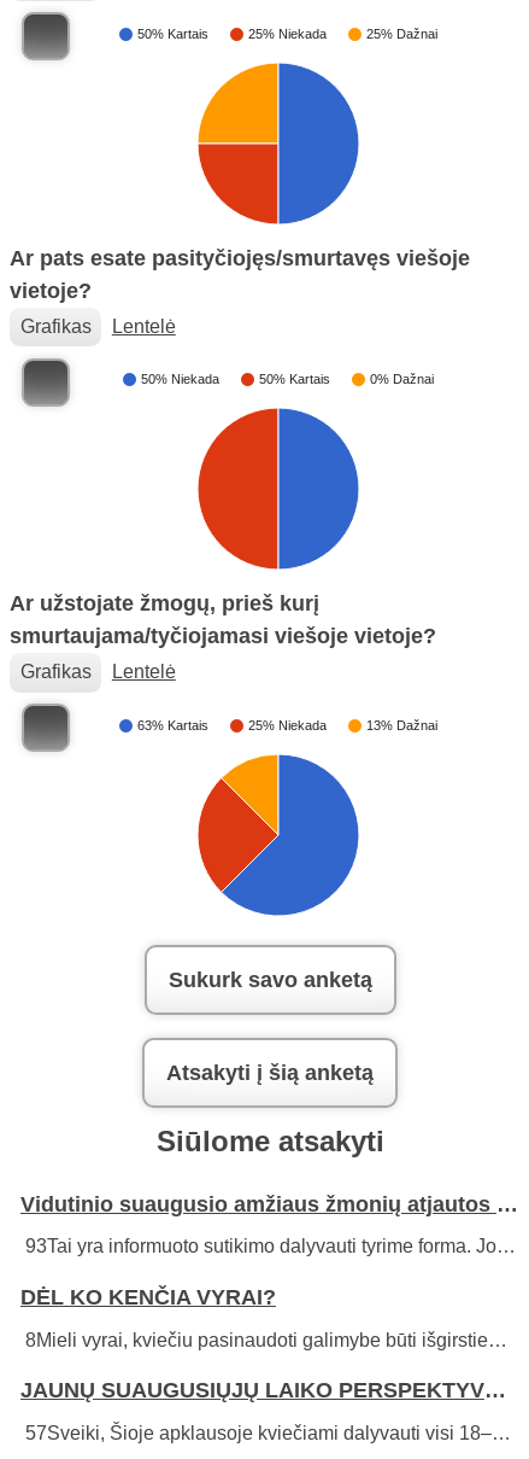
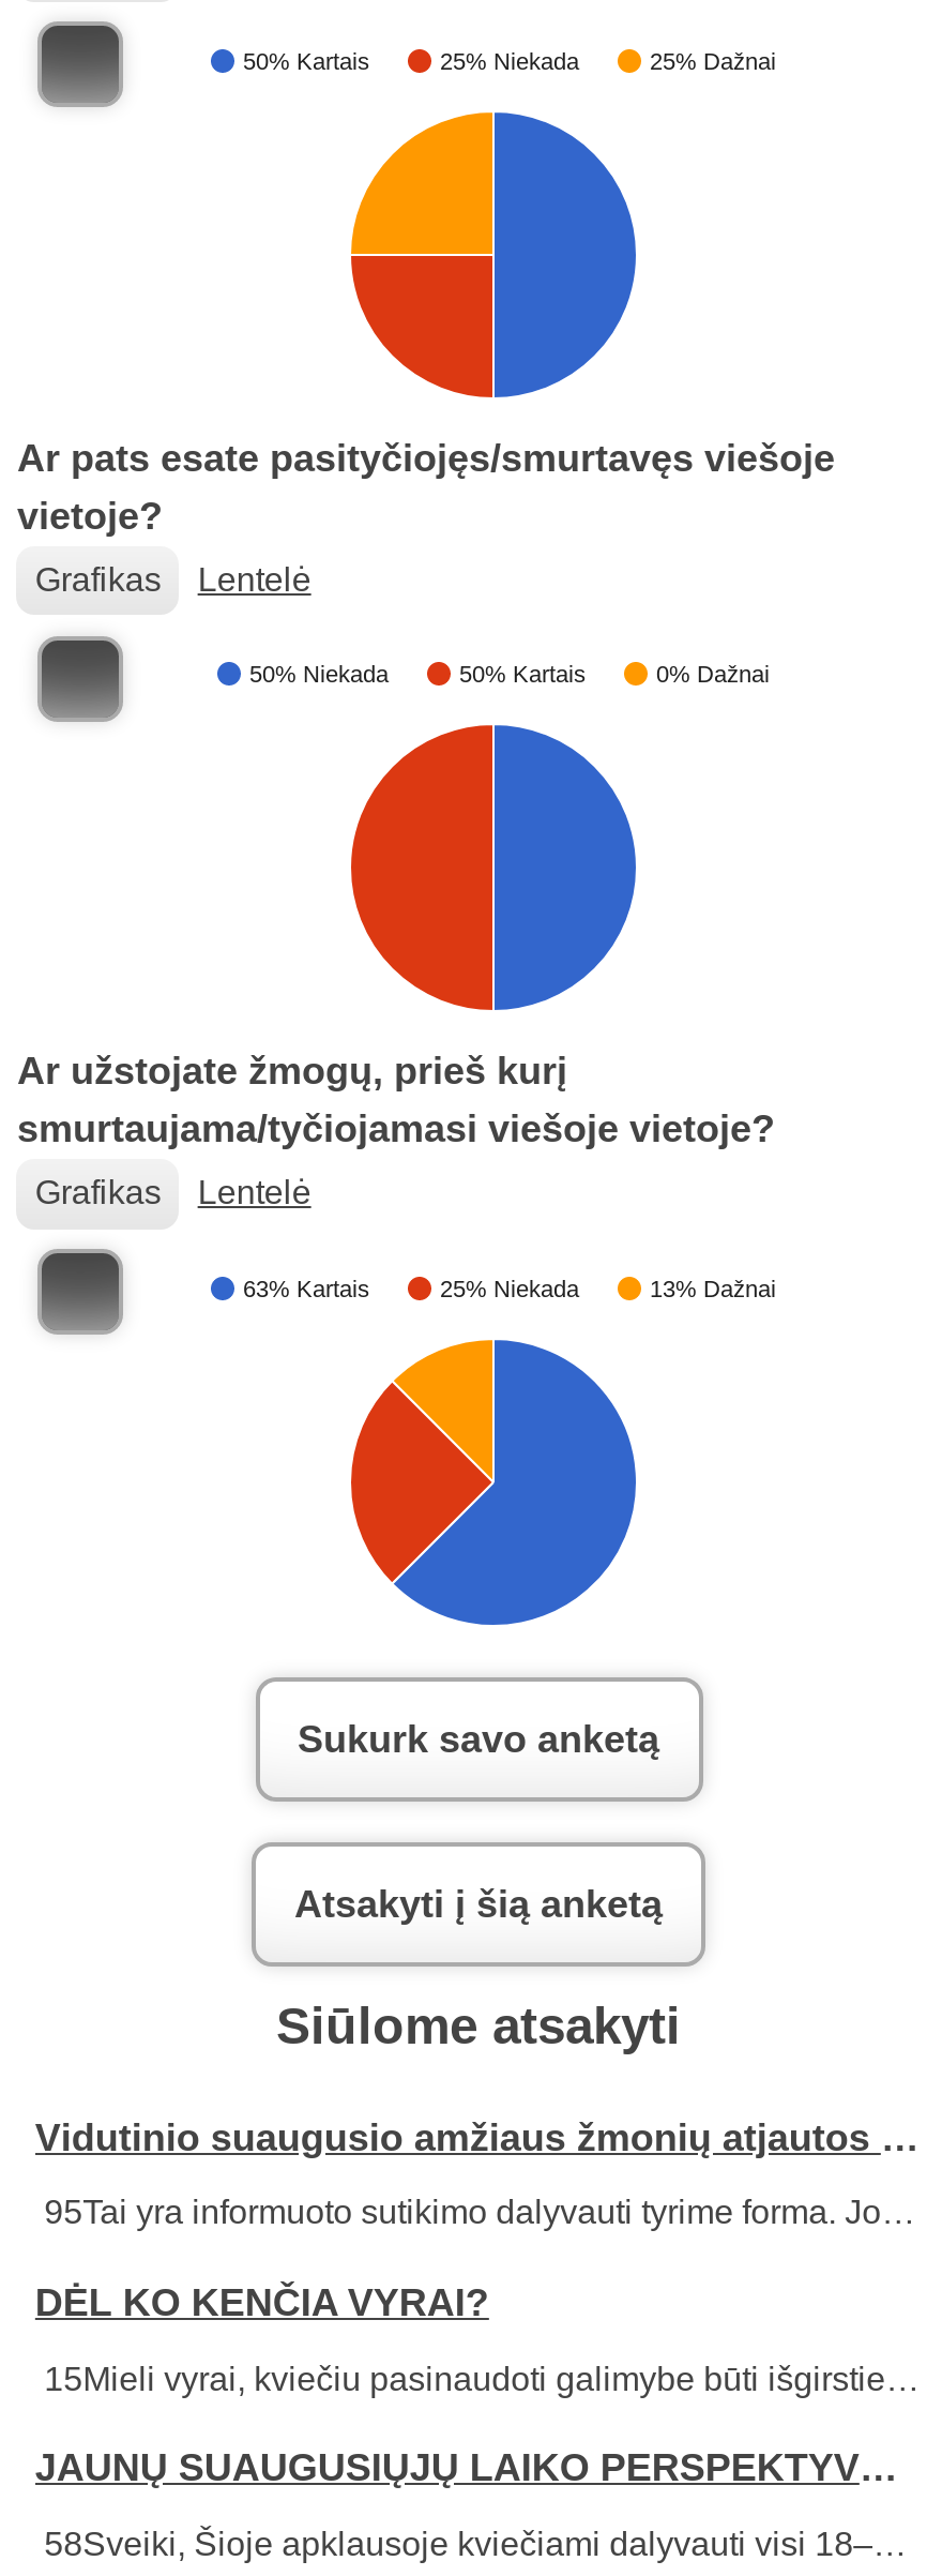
[25,1236,47,1256] 93 -> [44,2194,83,2230] 95
[25,1329,36,1350] 8 -> [44,2360,83,2396] 15
[25,1423,47,1443] 57 -> [44,2526,83,2562] 58

